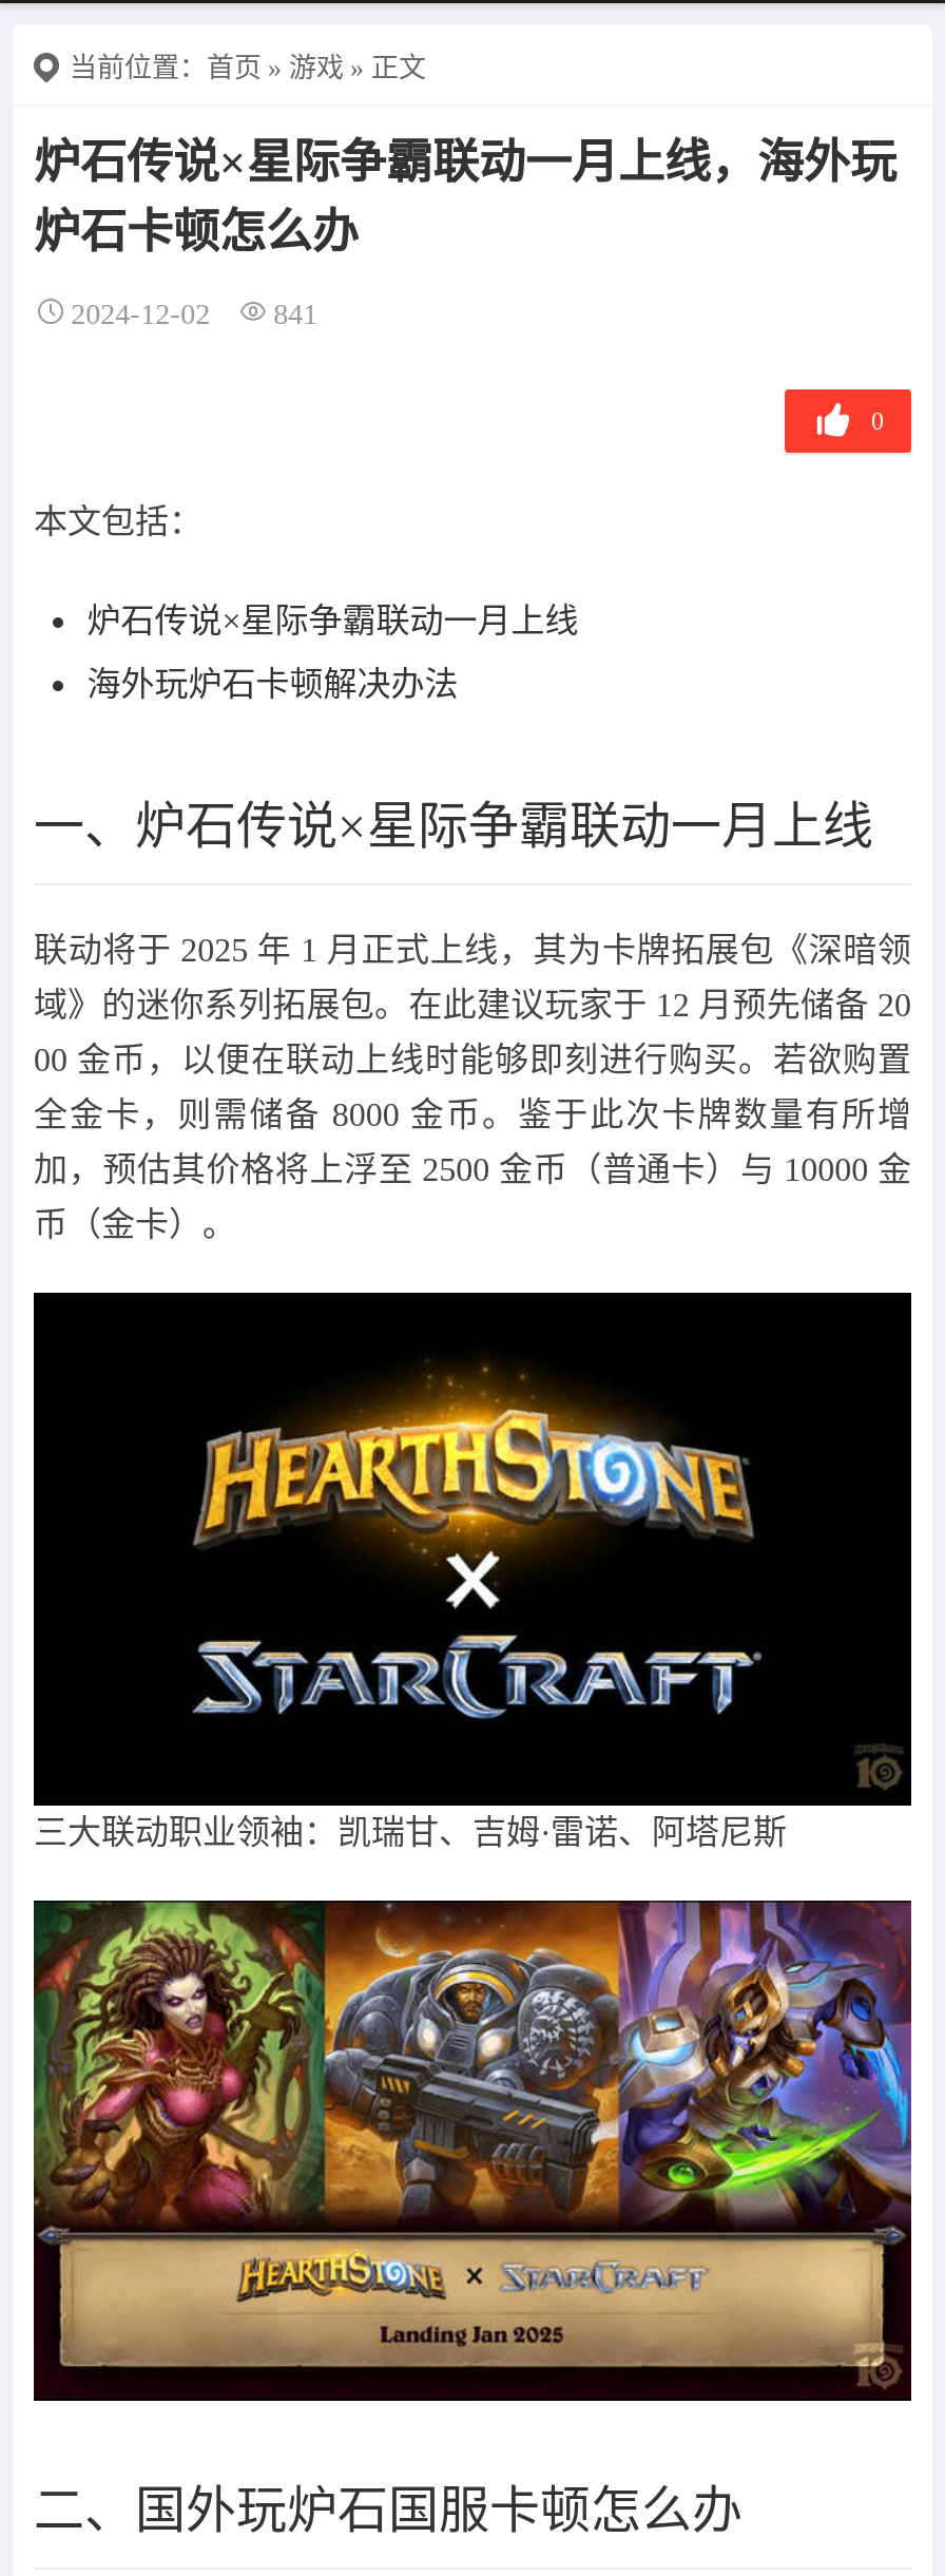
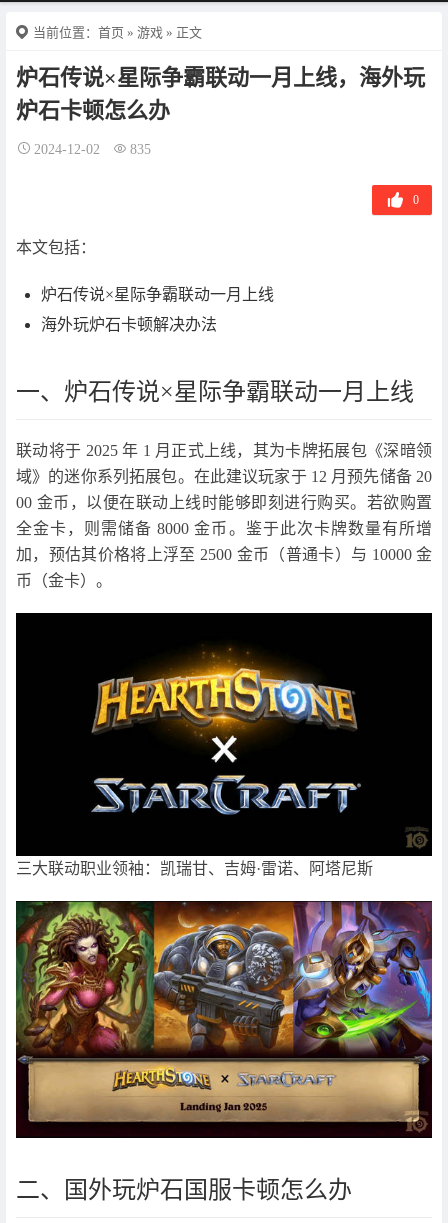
[71,298,318,330] 2024-12-02 841 -> [34,142,151,157] 2024-12-02 835

